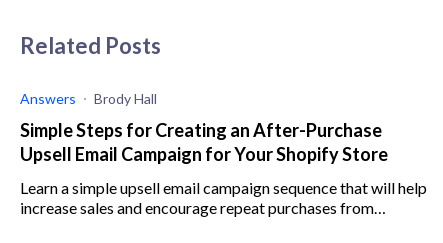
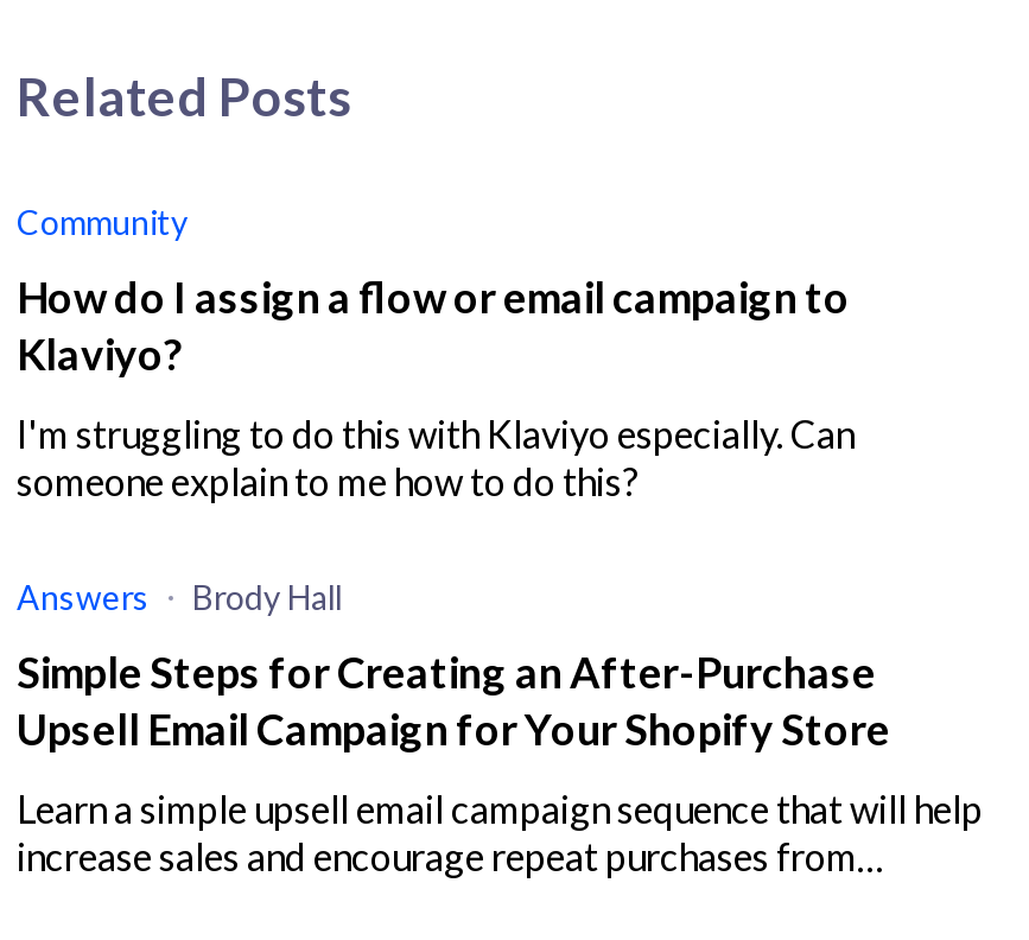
none -> [17,202,855,504] Community | How do I assign a flow or email campaign to | Klaviyo? | I'm struggling to do this with Klaviyo especially. Can | someone explain to me how to do this?

